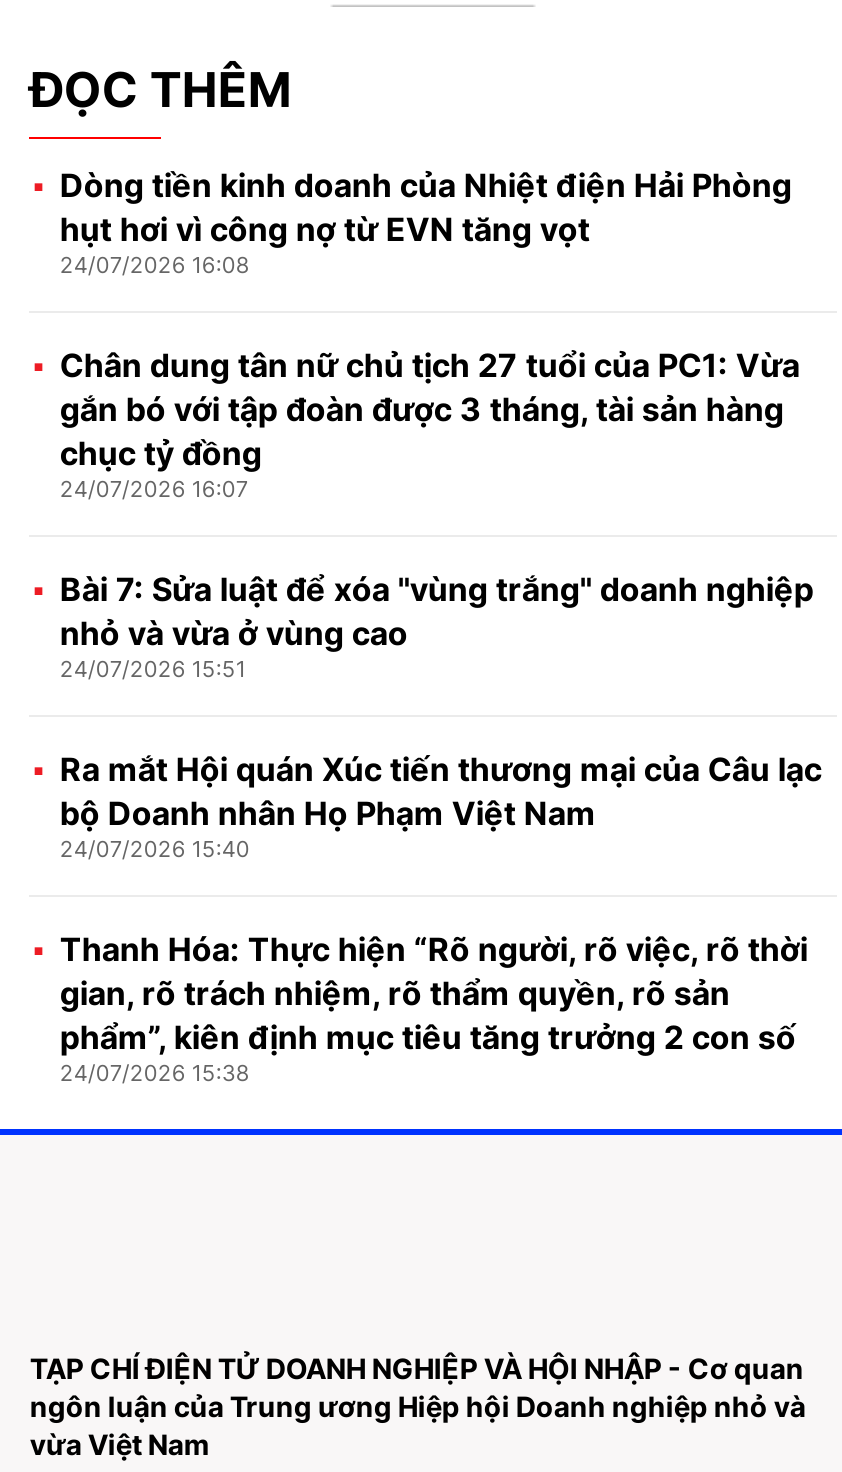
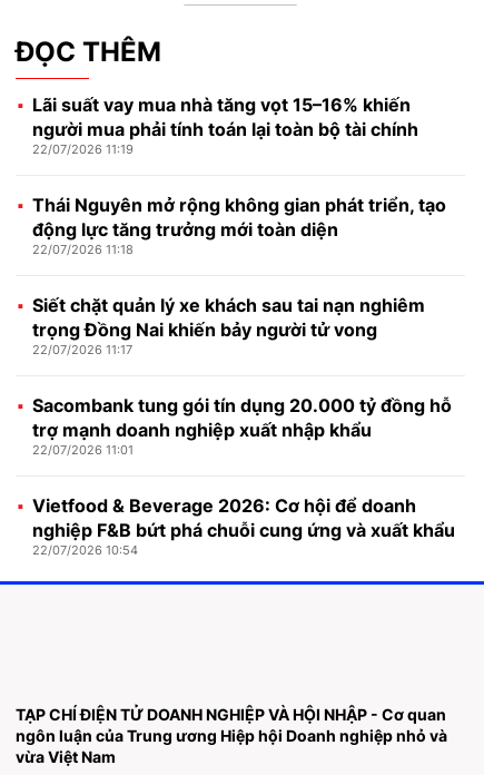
[60,164,792,278] Dòng tiền kinh doanh của Nhiệt điện Hải Phòng | hụt hơi vì công nợ từ EVN tăng vọt | 24/07/2026 16:08 -> [33,93,419,157] Lãi suất vay mua nhà tăng vọt 15–16% khiến | người mua phải tính toán lại toàn bộ tài chính | 22/07/2026 11:19
[60,344,800,502] Chân dung tân nữ chủ tịch 27 tuổi của PC1: Vừa | gắn bó với tập đoàn được 3 tháng, tài sản hàng | chục tỷ đồng | 24/07/2026 16:07 -> [33,193,447,257] Thái Nguyên mở rộng không gian phát triển, tạo | động lực tăng trưởng mới toàn diện | 22/07/2026 11:18
[60,568,814,682] Bài 7: Sửa luật để xóa "vùng trắng" doanh nghiệp | nhỏ và vừa ở vùng cao | 24/07/2026 15:51 -> [33,294,425,357] Siết chặt quản lý xe khách sau tai nạn nghiêm | trọng Đồng Nai khiến bảy người tử vong | 22/07/2026 11:17
[60,748,822,862] Ra mắt Hội quán Xúc tiến thương mại của Câu lạc | bộ Doanh nhân Họ Phạm Việt Nam | 24/07/2026 15:40 -> [33,394,452,457] Sacombank tung gói tín dụng 20.000 tỷ đồng hỗ | trợ mạnh doanh nghiệp xuất nhập khẩu | 22/07/2026 11:01
[60,928,808,1086] Thanh Hóa: Thực hiện “Rõ người, rõ việc, rõ thời | gian, rõ trách nhiệm, rõ thẩm quyền, rõ sản | phẩm”, kiên định mục tiêu tăng trưởng 2 con số | 24/07/2026 15:38 -> [33,494,456,557] Vietfood & Beverage 2026: Cơ hội để doanh | nghiệp F&B bứt phá chuỗi cung ứng và xuất khẩu | 22/07/2026 10:54

